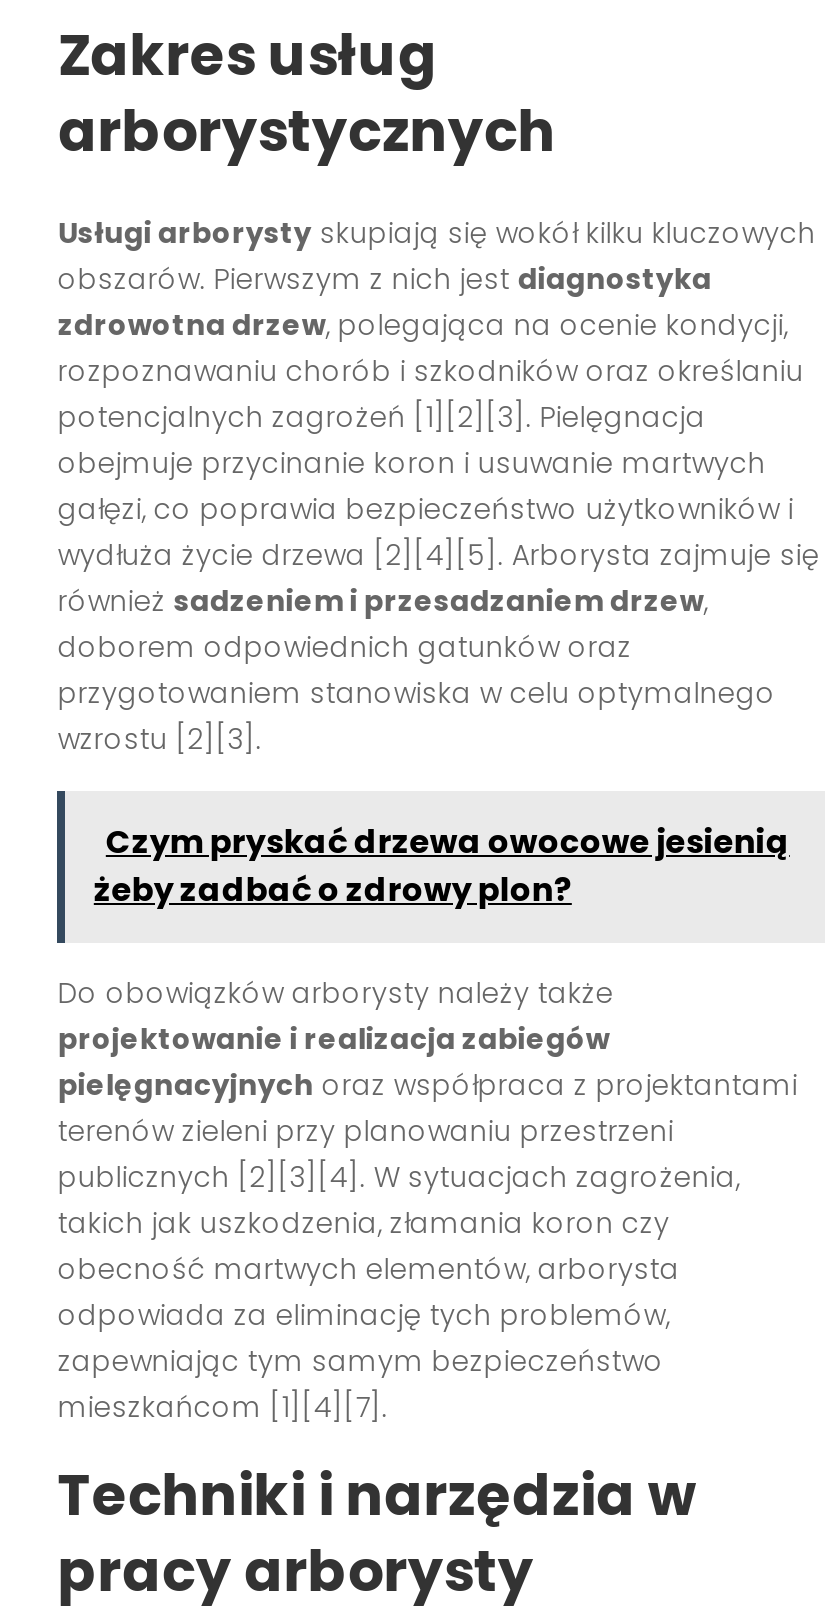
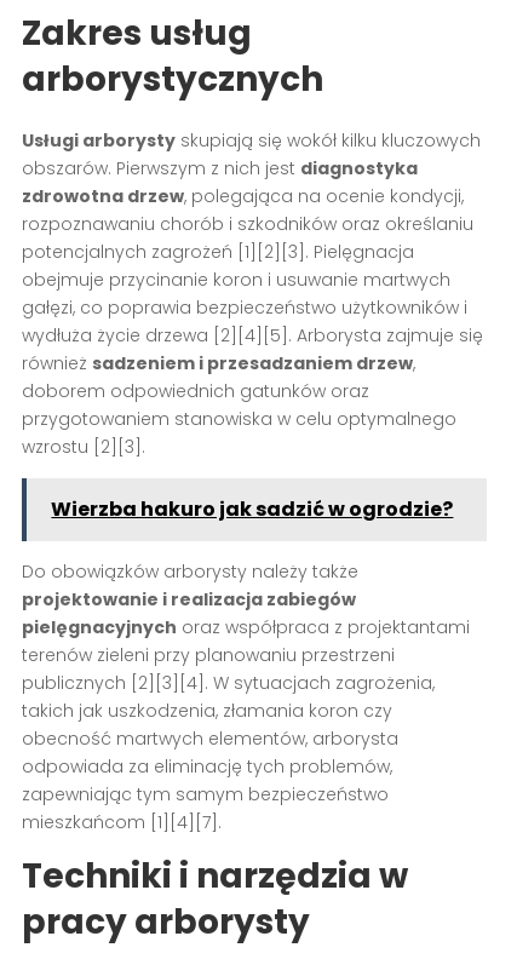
[94,819,790,913] Czym pryskać drzewa owocowe jesienią | żeby zadbać o zdrowy plon? -> [51,496,453,523] Wierzba hakuro jak sadzić w ogrodzie?

